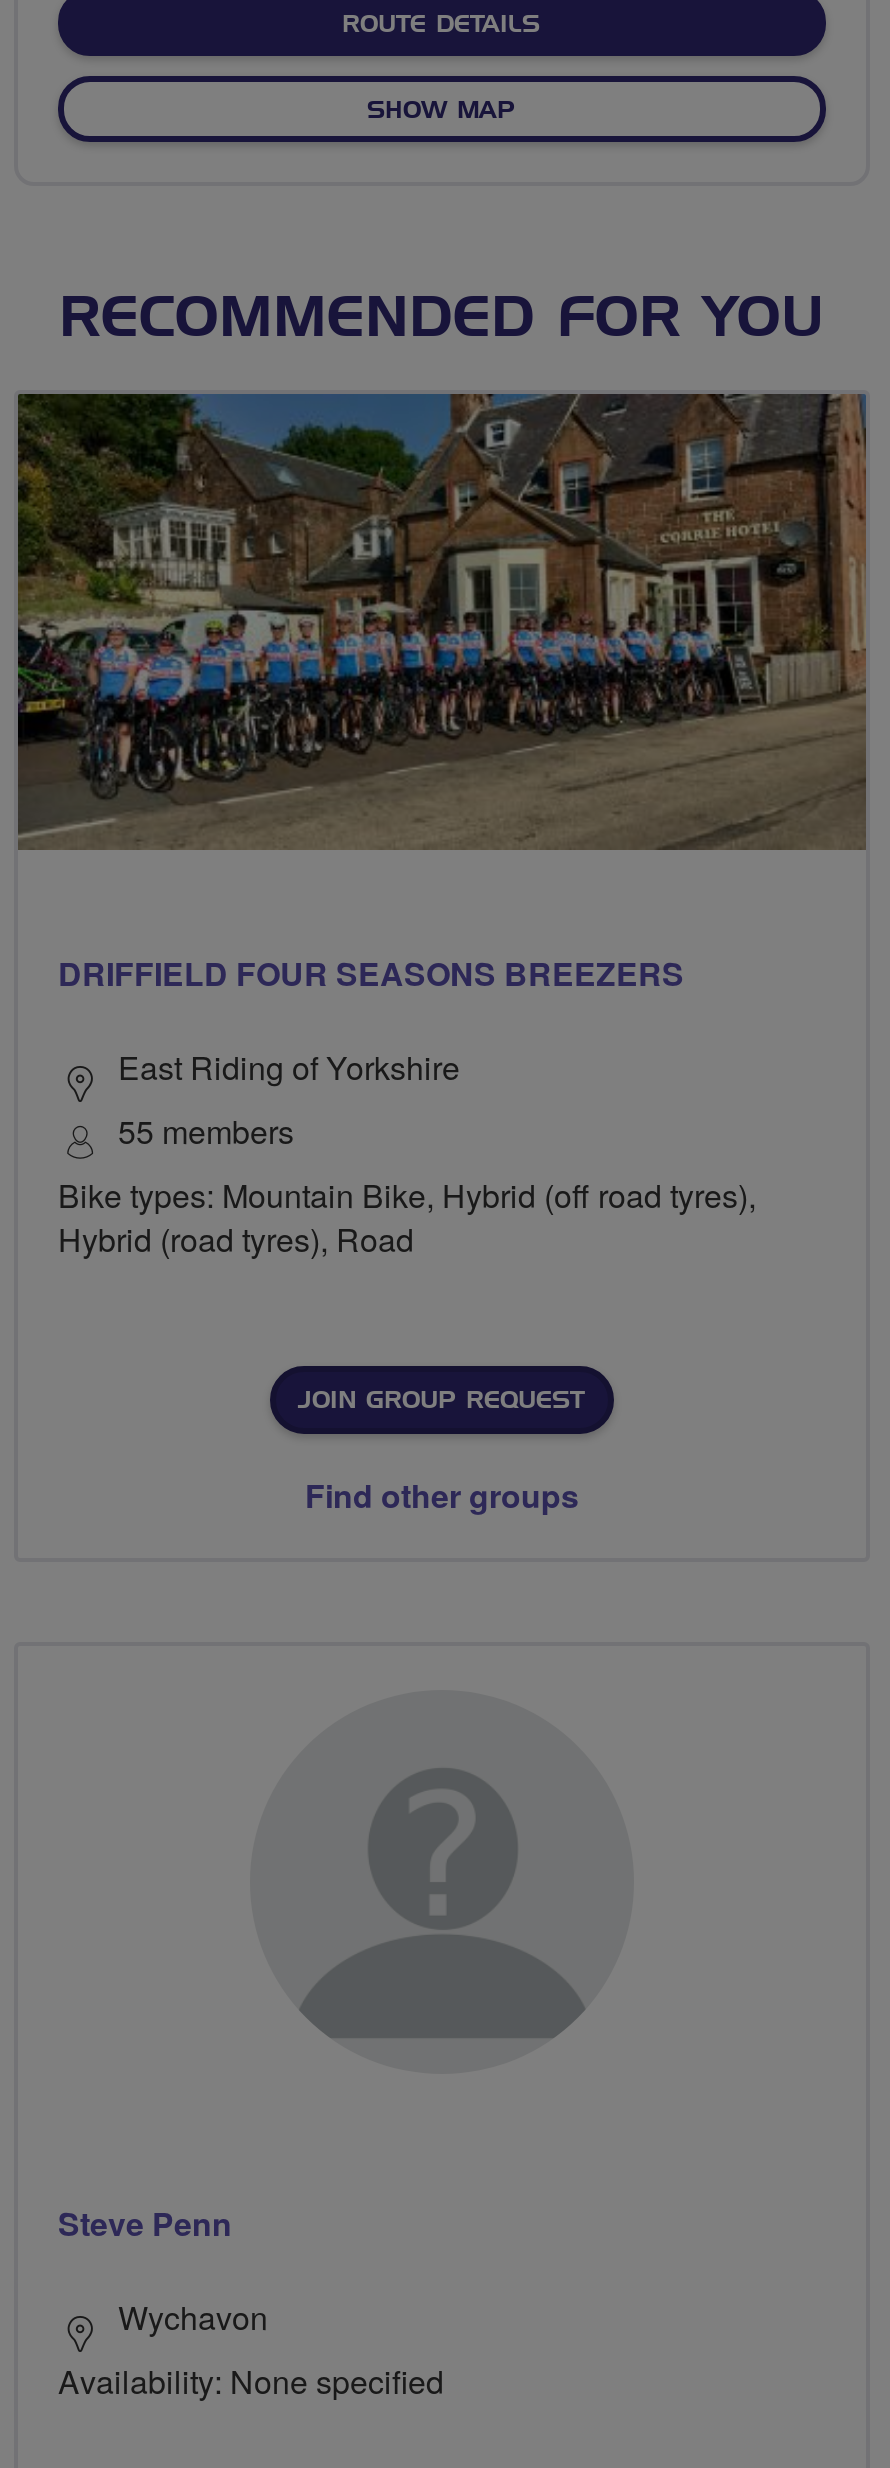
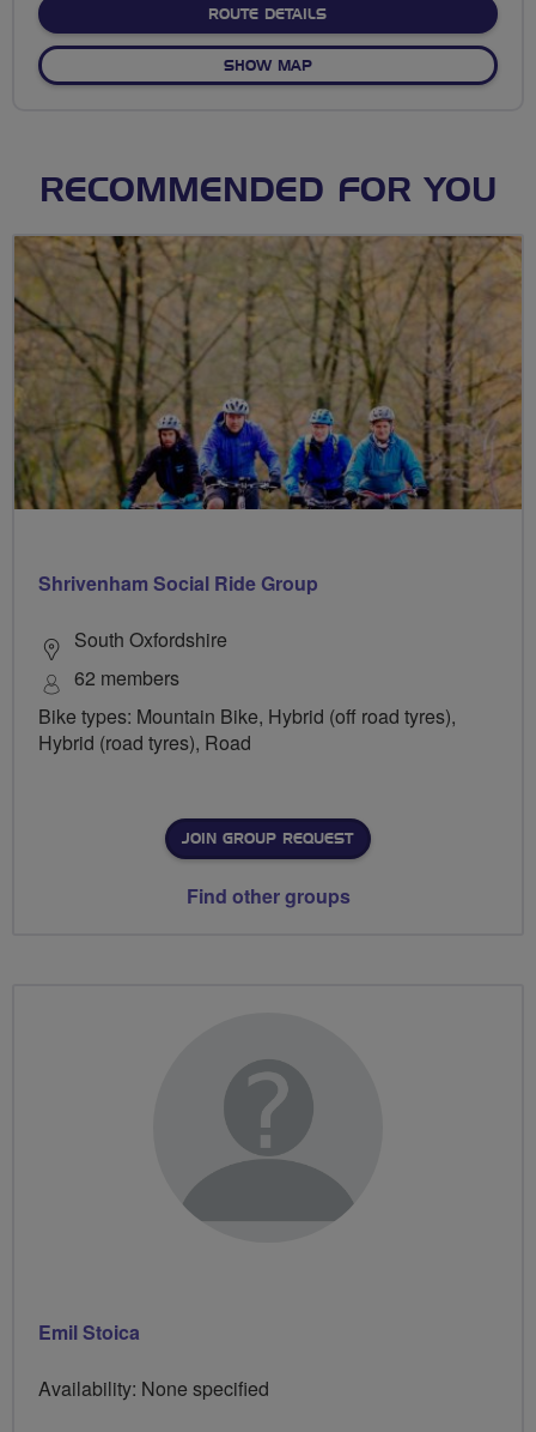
[16,392,868,852] [image] -> [13,235,523,510] [image]
[58,949,684,995] DRIFFIELD FOUR SEASONS BREEZERS -> [38,569,318,596] Shrivenham Social Ride Group
[118,1043,460,1153] East Riding of Yorkshire | 55 members -> [74,625,227,691] South Oxfordshire | 62 members
[58,2200,268,2340] Steve Penn | Wychavon -> [38,1318,140,1346] Emil Stoica

